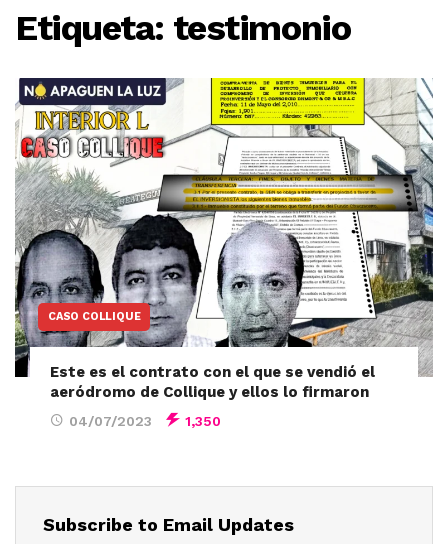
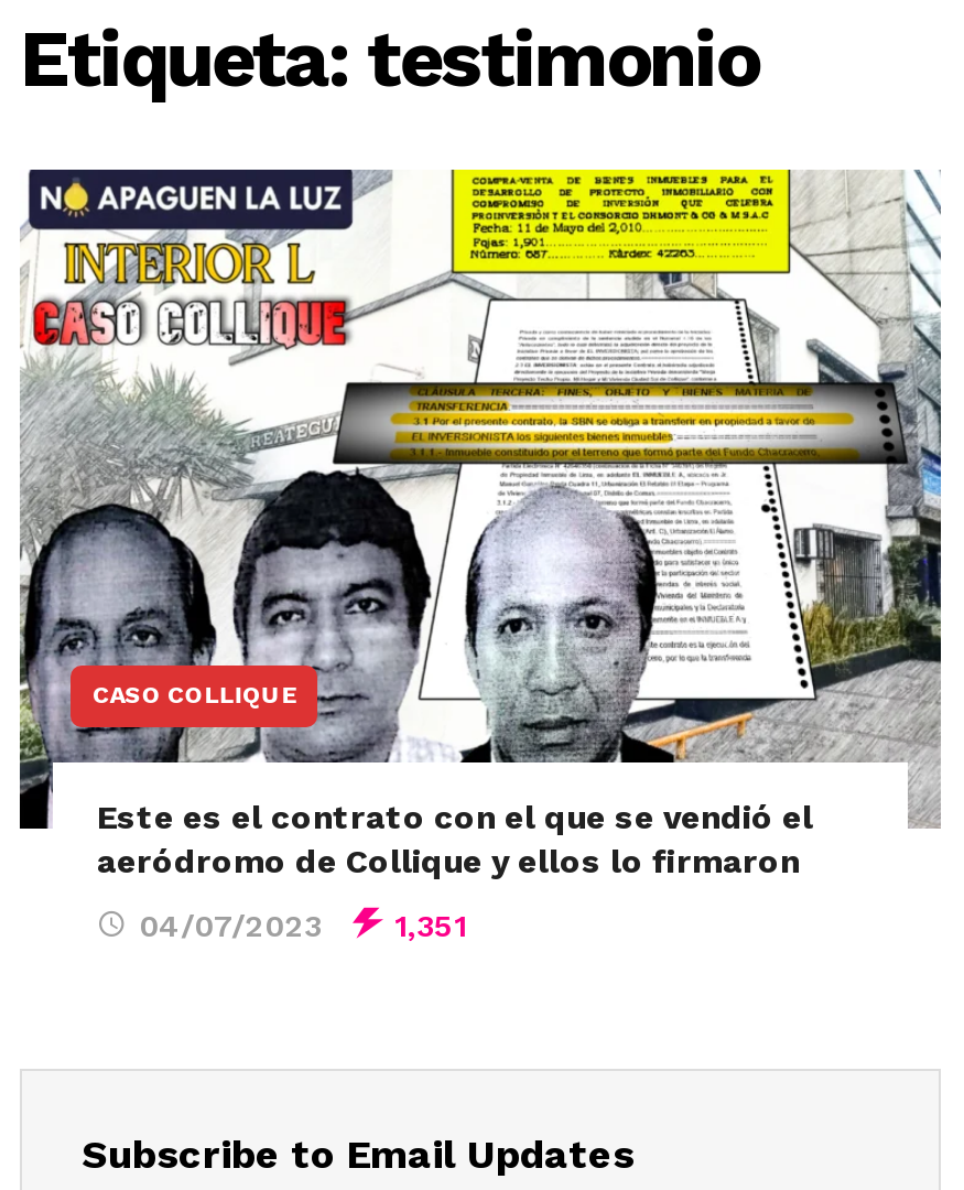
[185,413,221,429] 1,350 -> [394,908,467,943] 1,351

